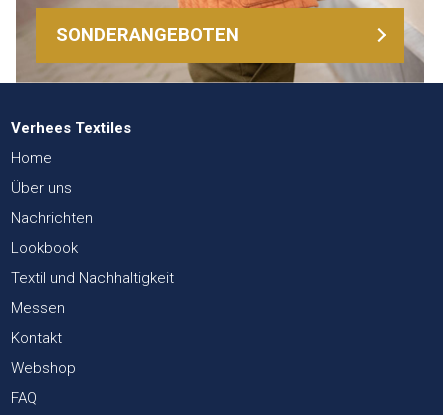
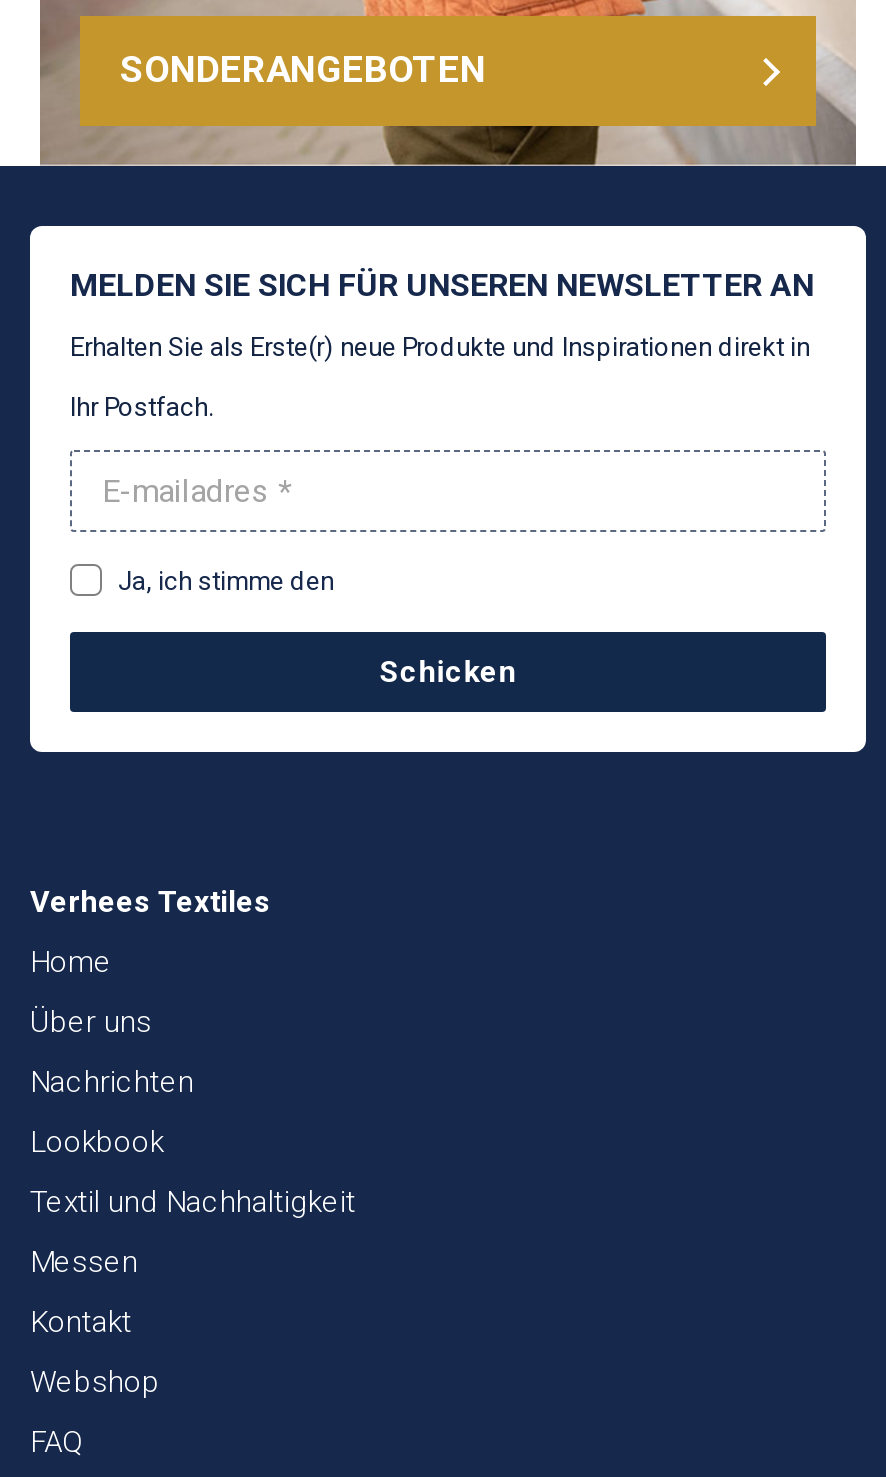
none -> [28,224,868,754] [image] | MELDEN SIE SICH FÜR UNSEREN NEWSLETTER AN | Erhalten Sie als Erste(r) neue Produkte und Inspirationen direkt in | Ihr Postfach.
none -> [118,566,517,690] Ja, ich stimme den | Schicken

